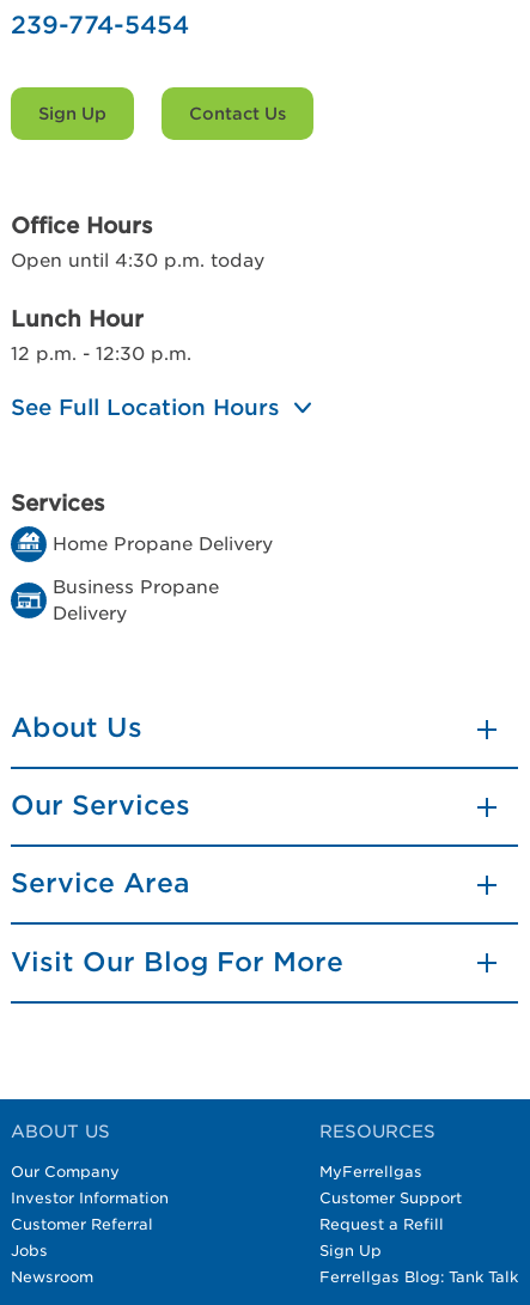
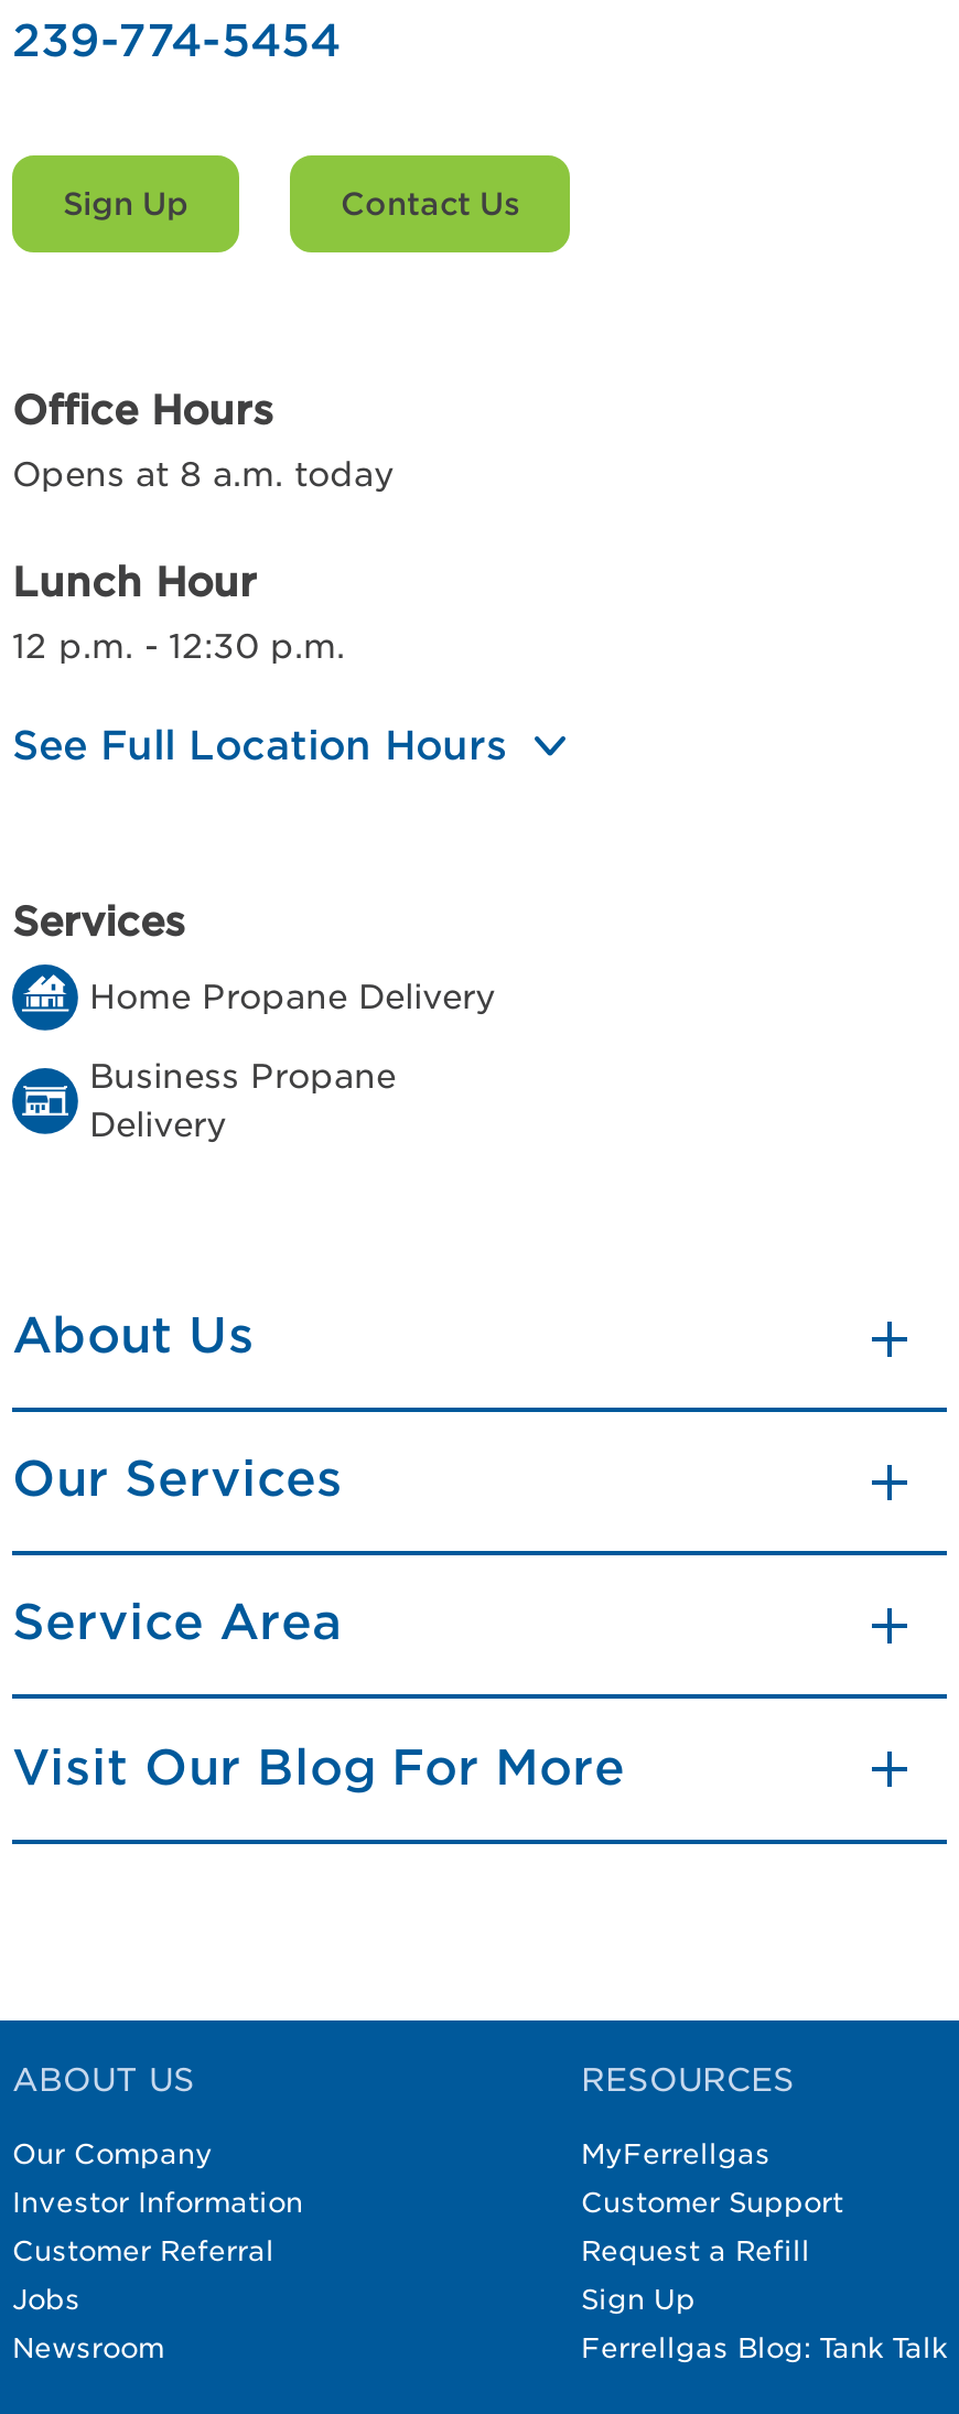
[11,250,264,272] Open until 4:30 p.m. today -> [12,455,394,495] Opens at 8 a.m. today

